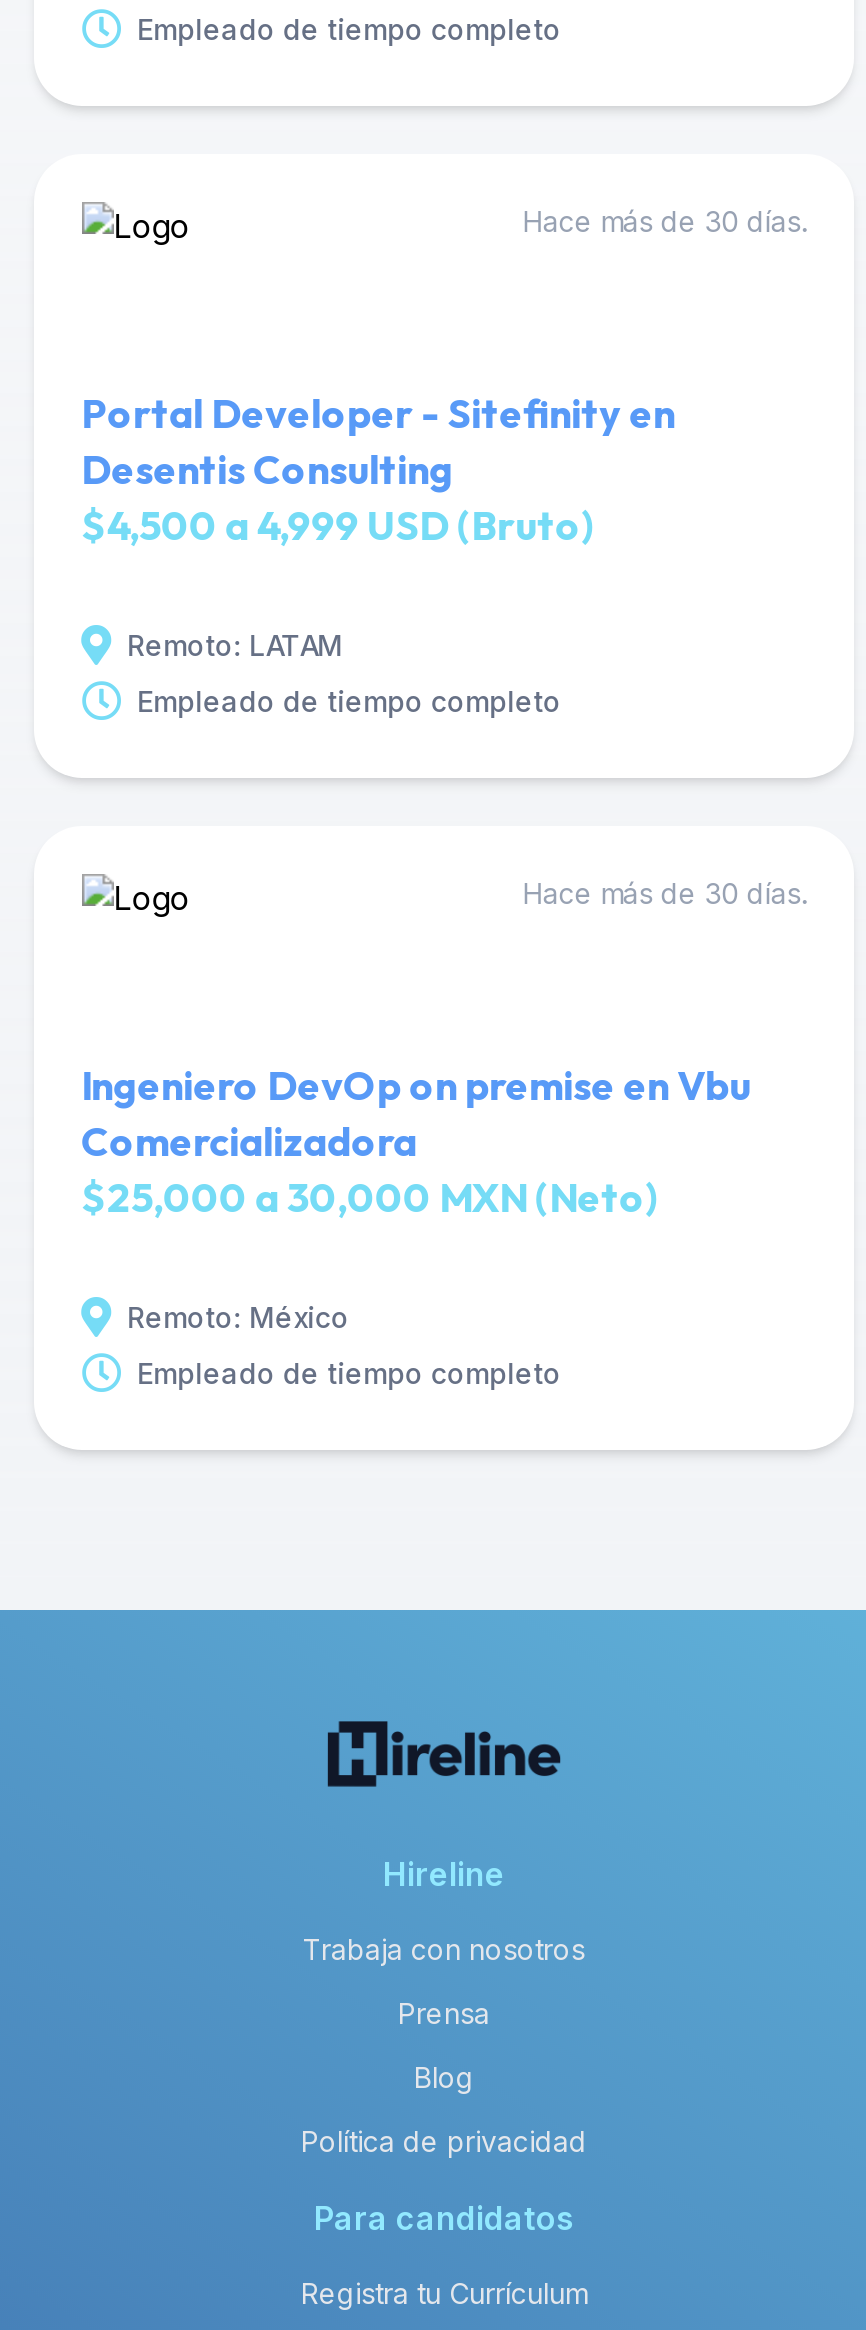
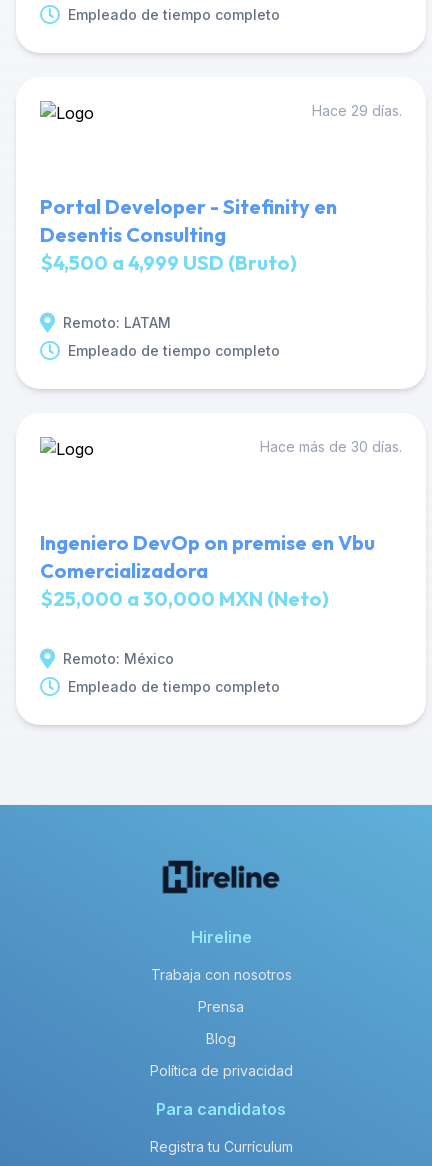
[523,204,807,238] Hace más de 30 días. -> [312,102,402,119] Hace 29 días.

